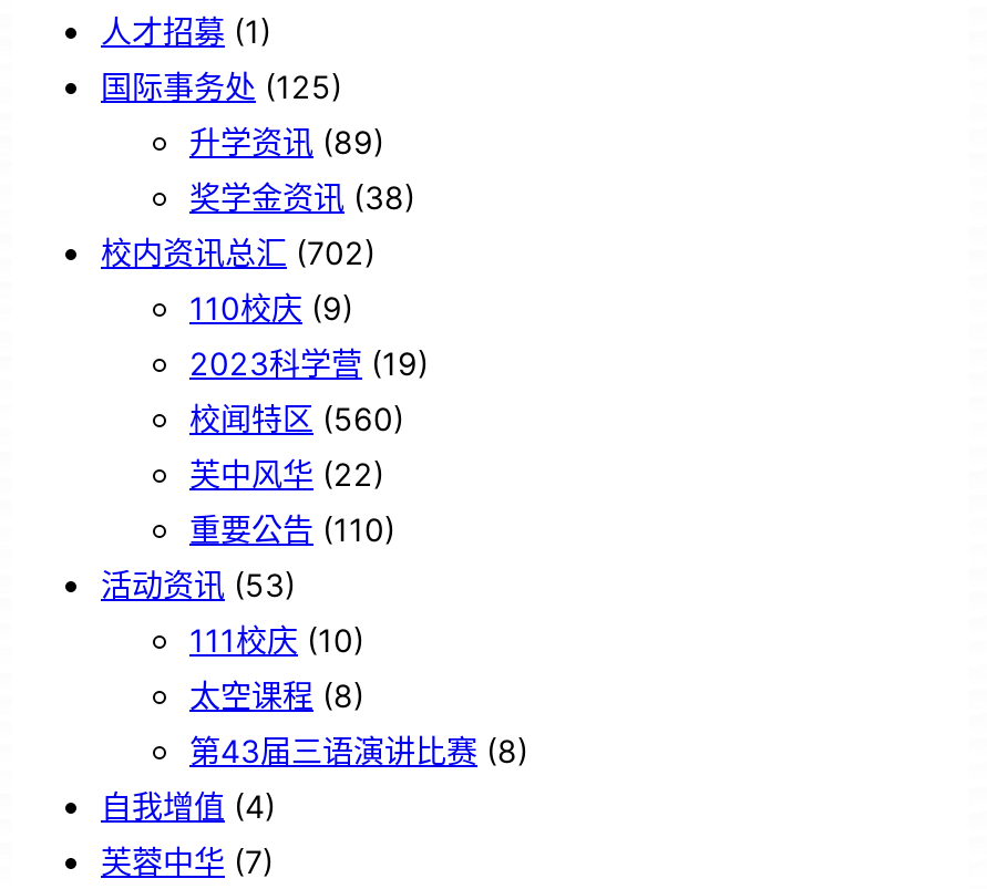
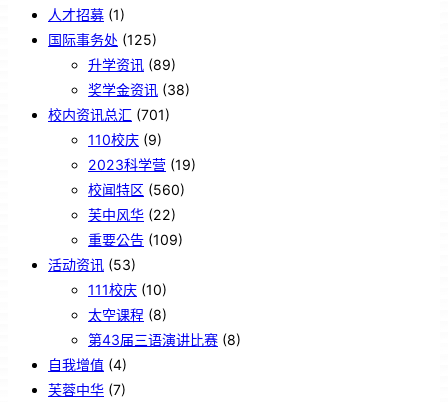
[101,233,376,271] 校内资讯总汇(702) -> [48,106,170,123] 校内资讯总汇(701)
[189,510,395,548] 重要公告(110) -> [88,231,183,248] 重要公告(109)

